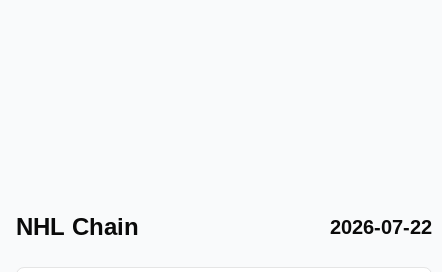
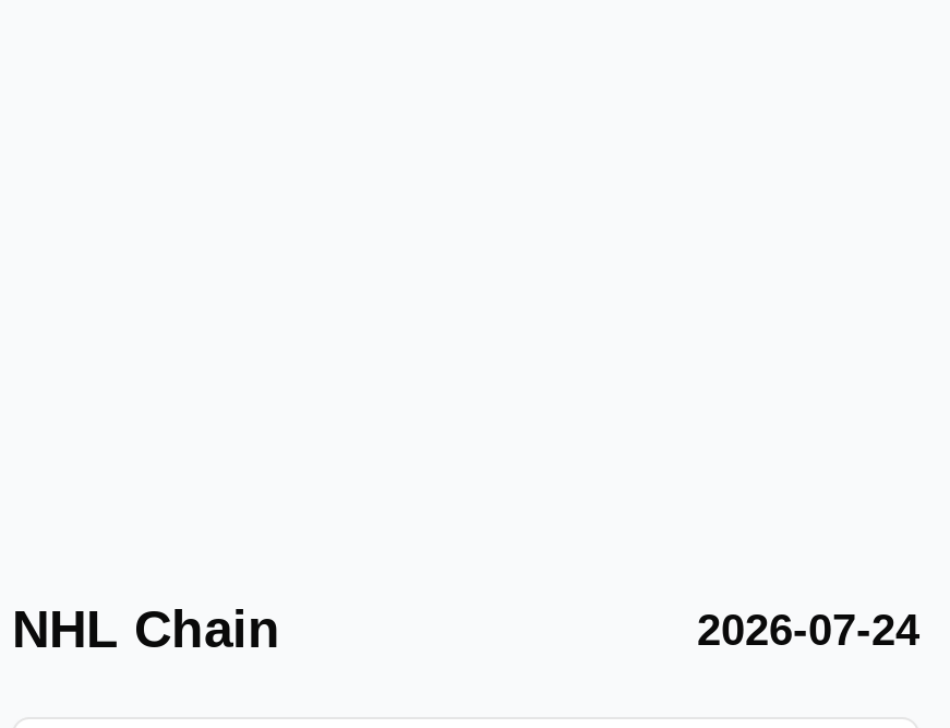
[330,216,432,238] 2026-07-22 -> [697,606,919,654] 2026-07-24

